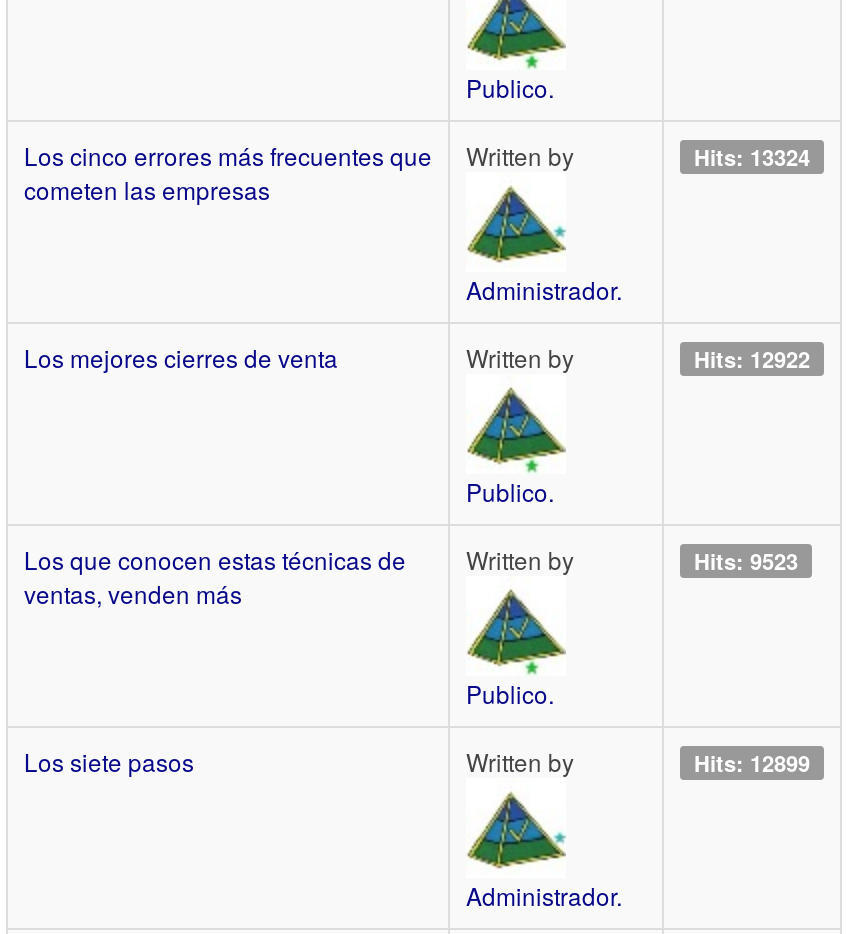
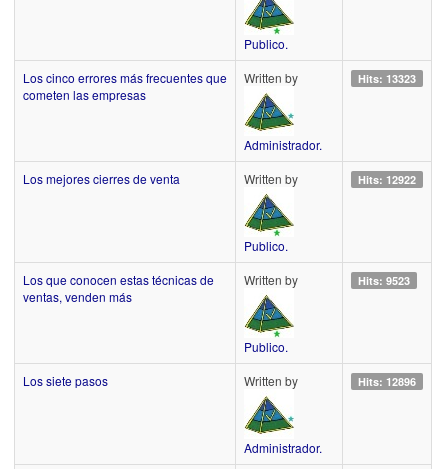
[694,141,810,171] Hits: 13324 -> [358,71,416,86] Hits: 13323
[694,747,810,777] Hits: 12899 -> [358,374,416,389] Hits: 12896

